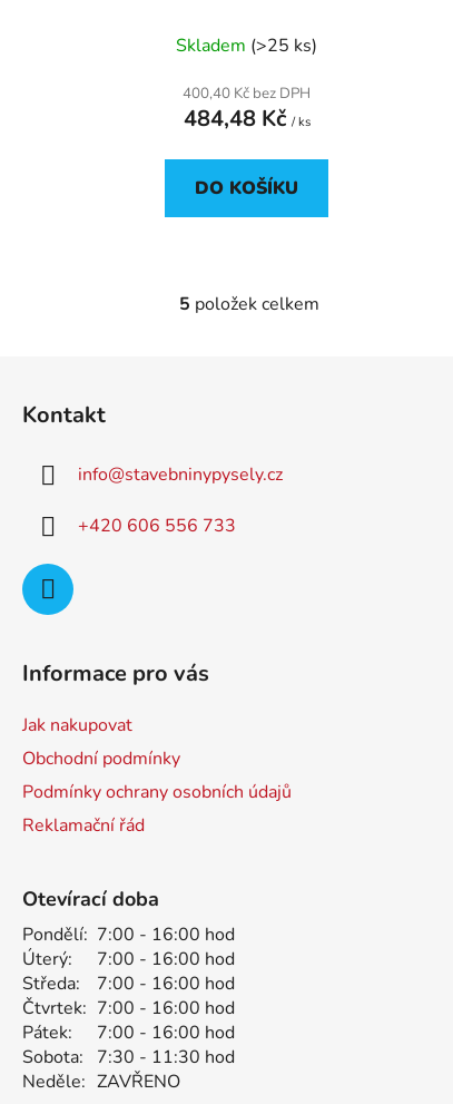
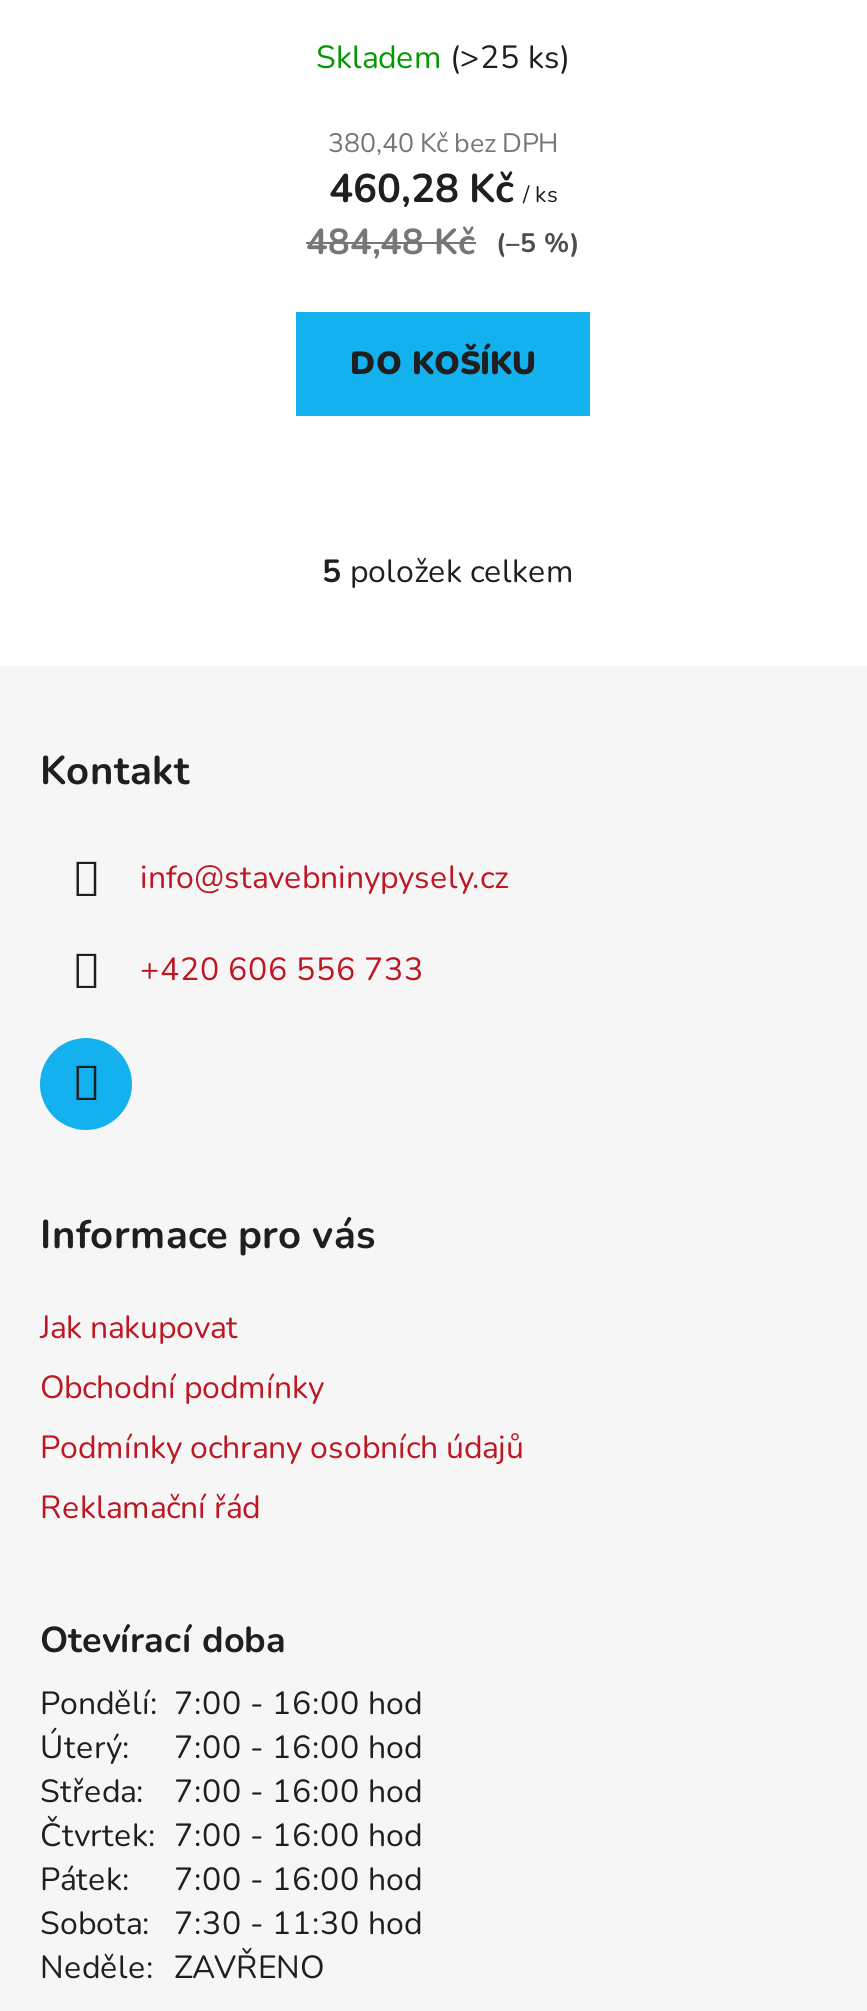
[183,84,311,134] 400,40 Kč bez DPH | 484,48 Kč / ks -> [306,127,580,267] 380,40 Kč bez DPH | 460,28 Kč / ks | 484,48 Kč (–5 %)

